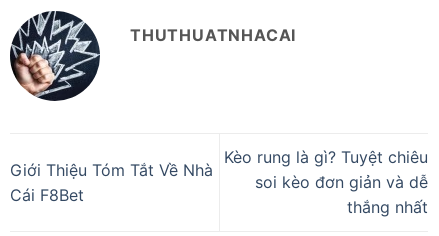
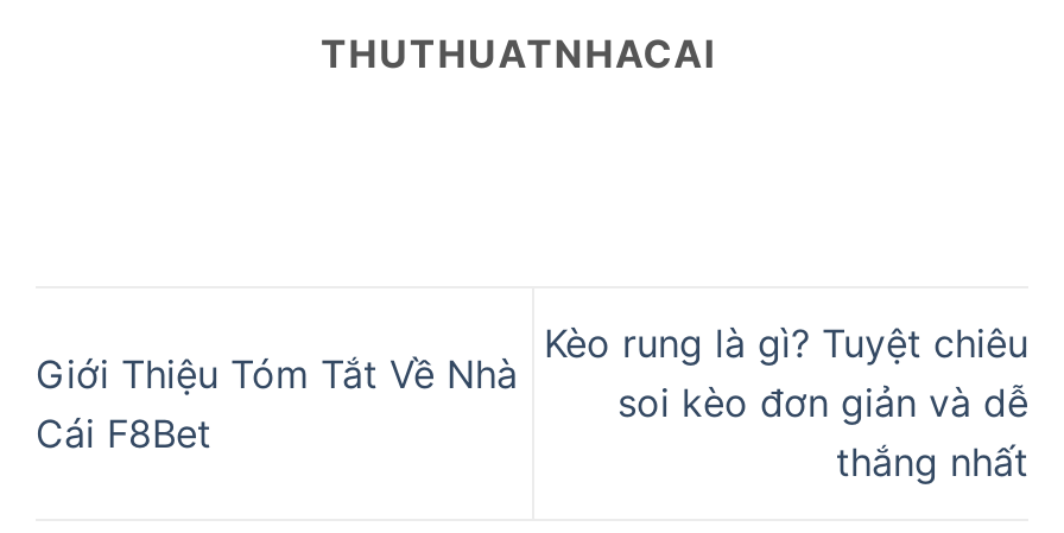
[9,10,101,102] [image] -> none

